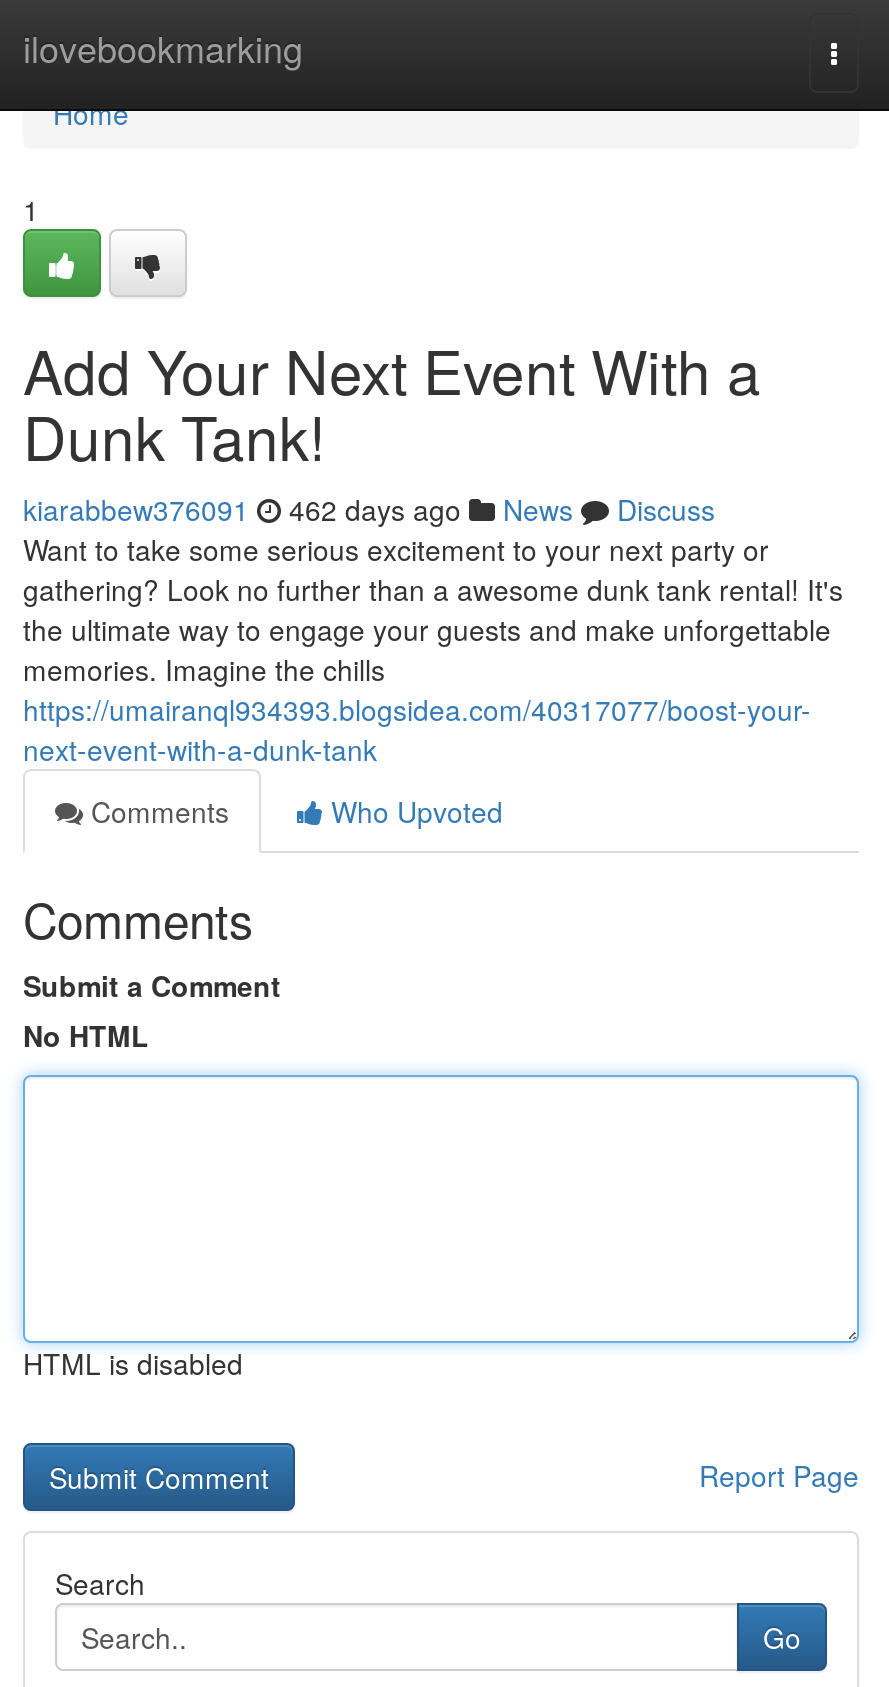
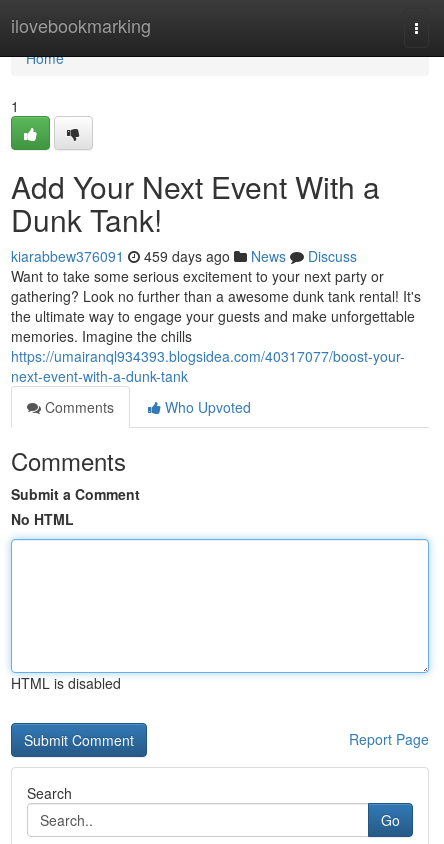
[23,489,715,529] kiarabbew376091 462 days ago News Discuss -> [11,246,357,266] kiarabbew376091 459 days ago News Discuss

